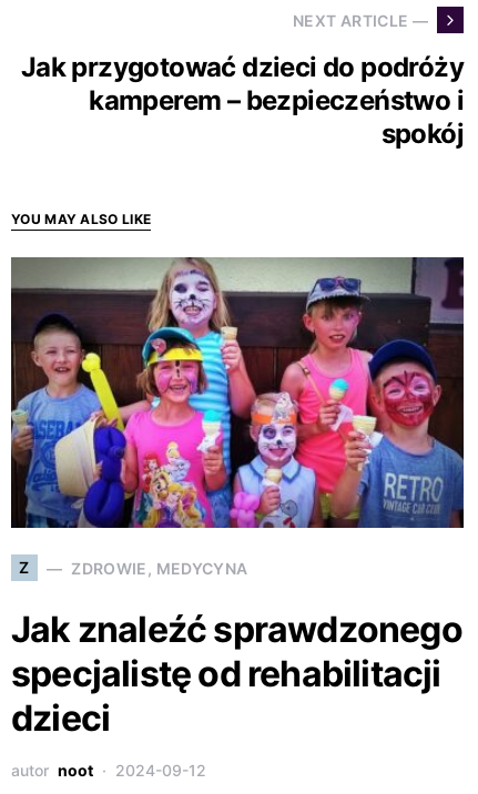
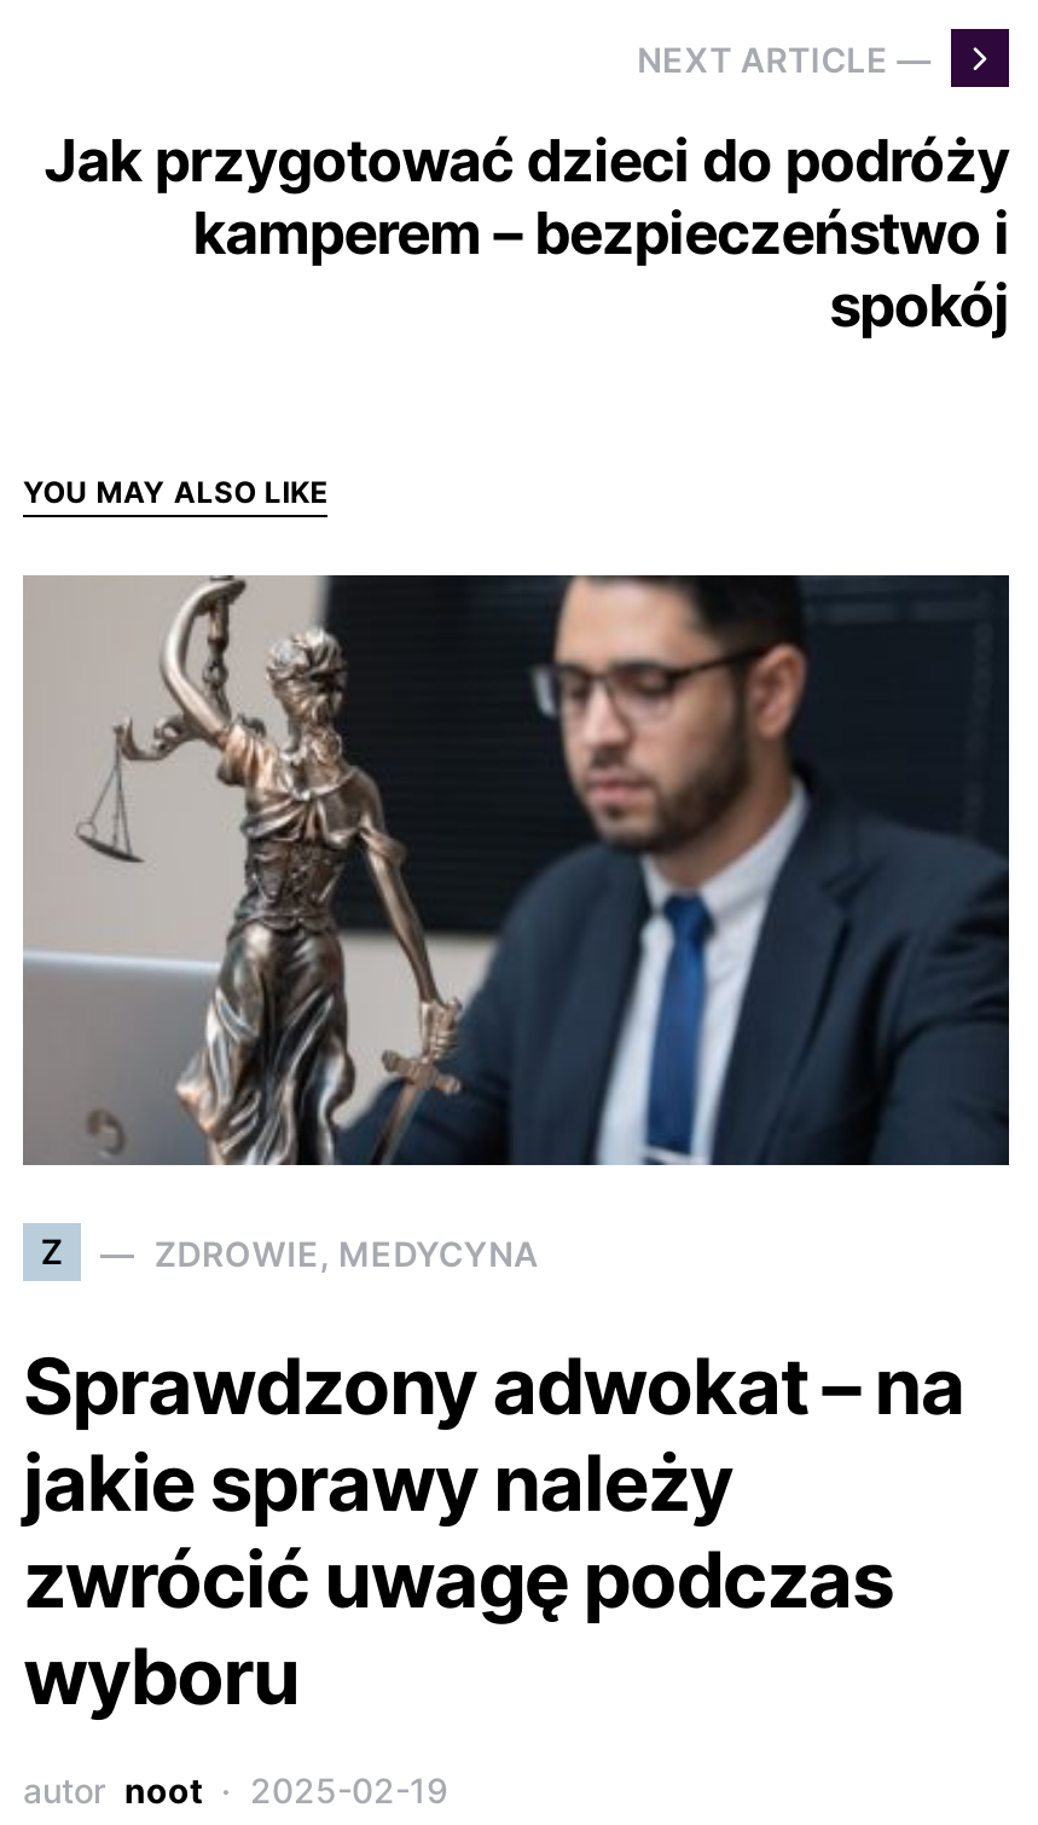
[11,256,465,529] [image] -> [23,573,1011,1168] [image]
[11,608,462,740] Jak znaleźć sprawdzonego | specjalistę od rehabilitacji | dzieci -> [23,1339,965,1723] Sprawdzony adwokat – na | jakie sprawy należy | zwrócić uwagę podczas | wyboru
[115,761,206,780] 2024-09-12 -> [250,1769,448,1810] 2025-02-19

